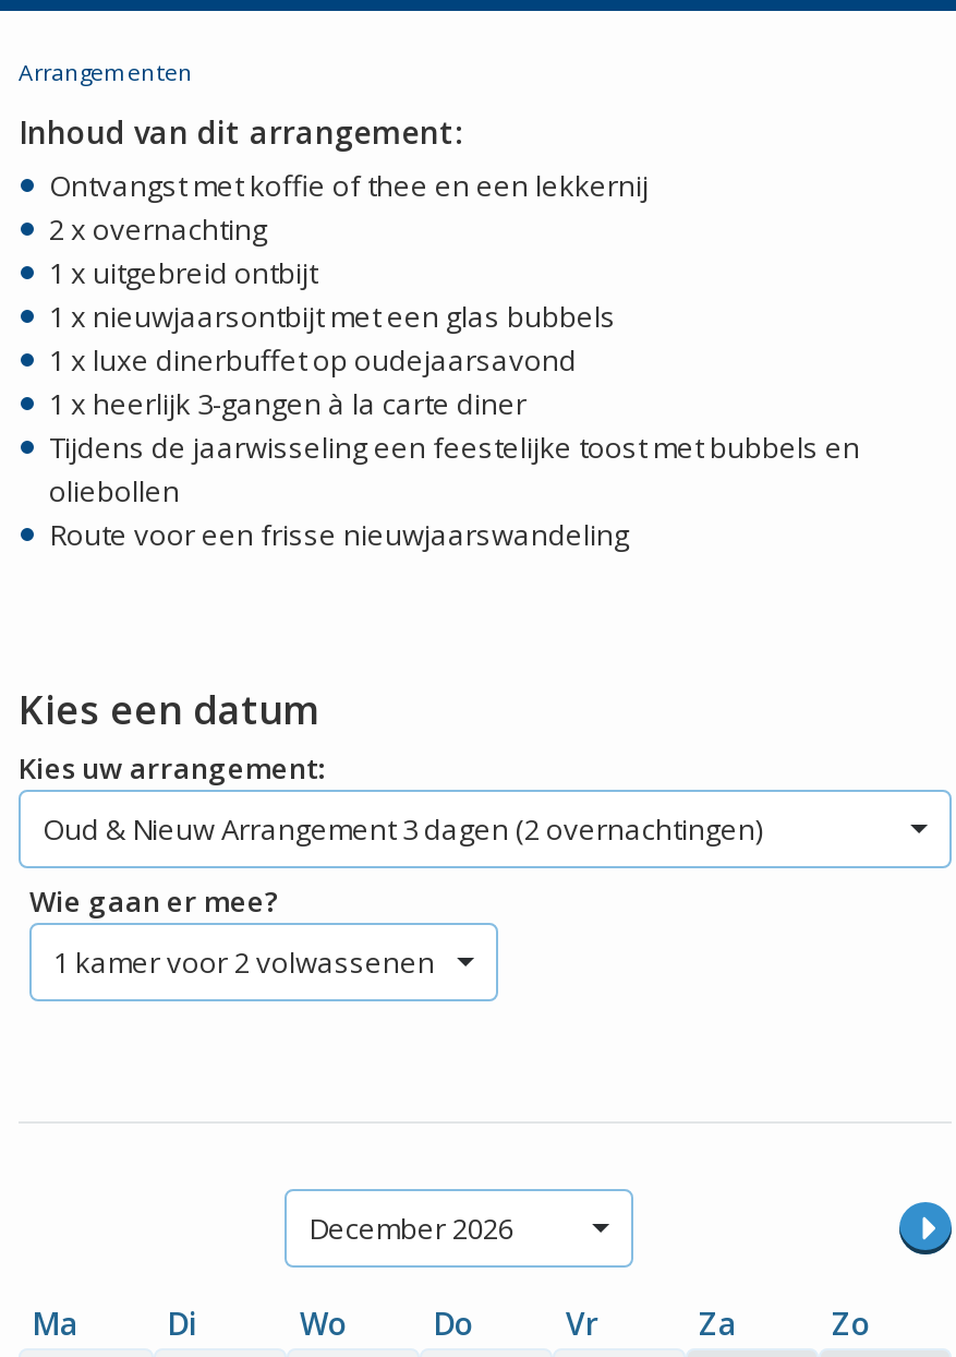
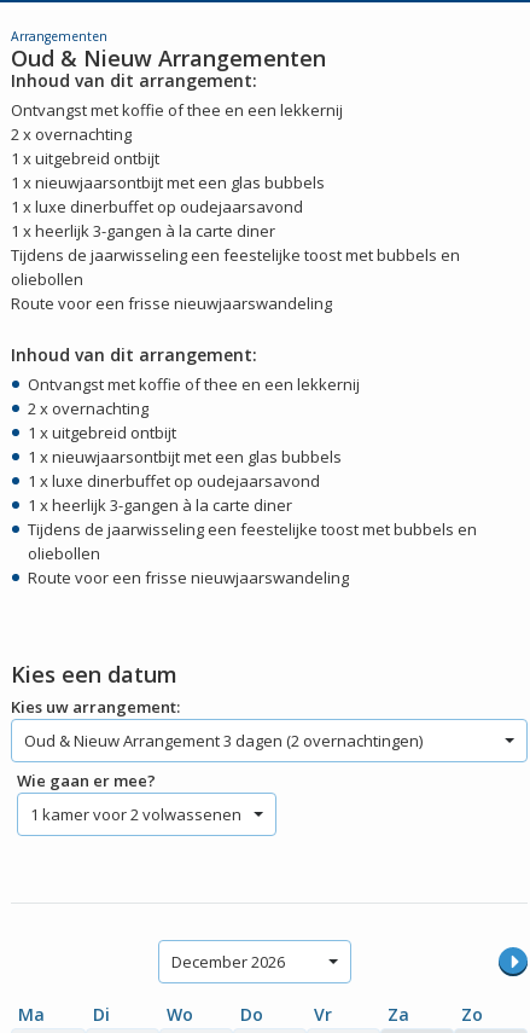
none -> [11,43,460,314] Oud & Nieuw Arrangementen | Inhoud van dit arrangement: | Ontvangst met koffie of thee en een lekkernij | 2 x overnachting | 1 x uitgebreid ontbijt | 1 x nieuwjaarsontbijt met een glas bubbels | 1 x luxe dinerbuffet op oudejaarsavond | 1 x heerlijk 3-gangen à la carte diner | Tijdens de jaarwisseling een feestelijke toost met bubbels en | oliebollen | Route voor een frisse nieuwjaarswandeling

